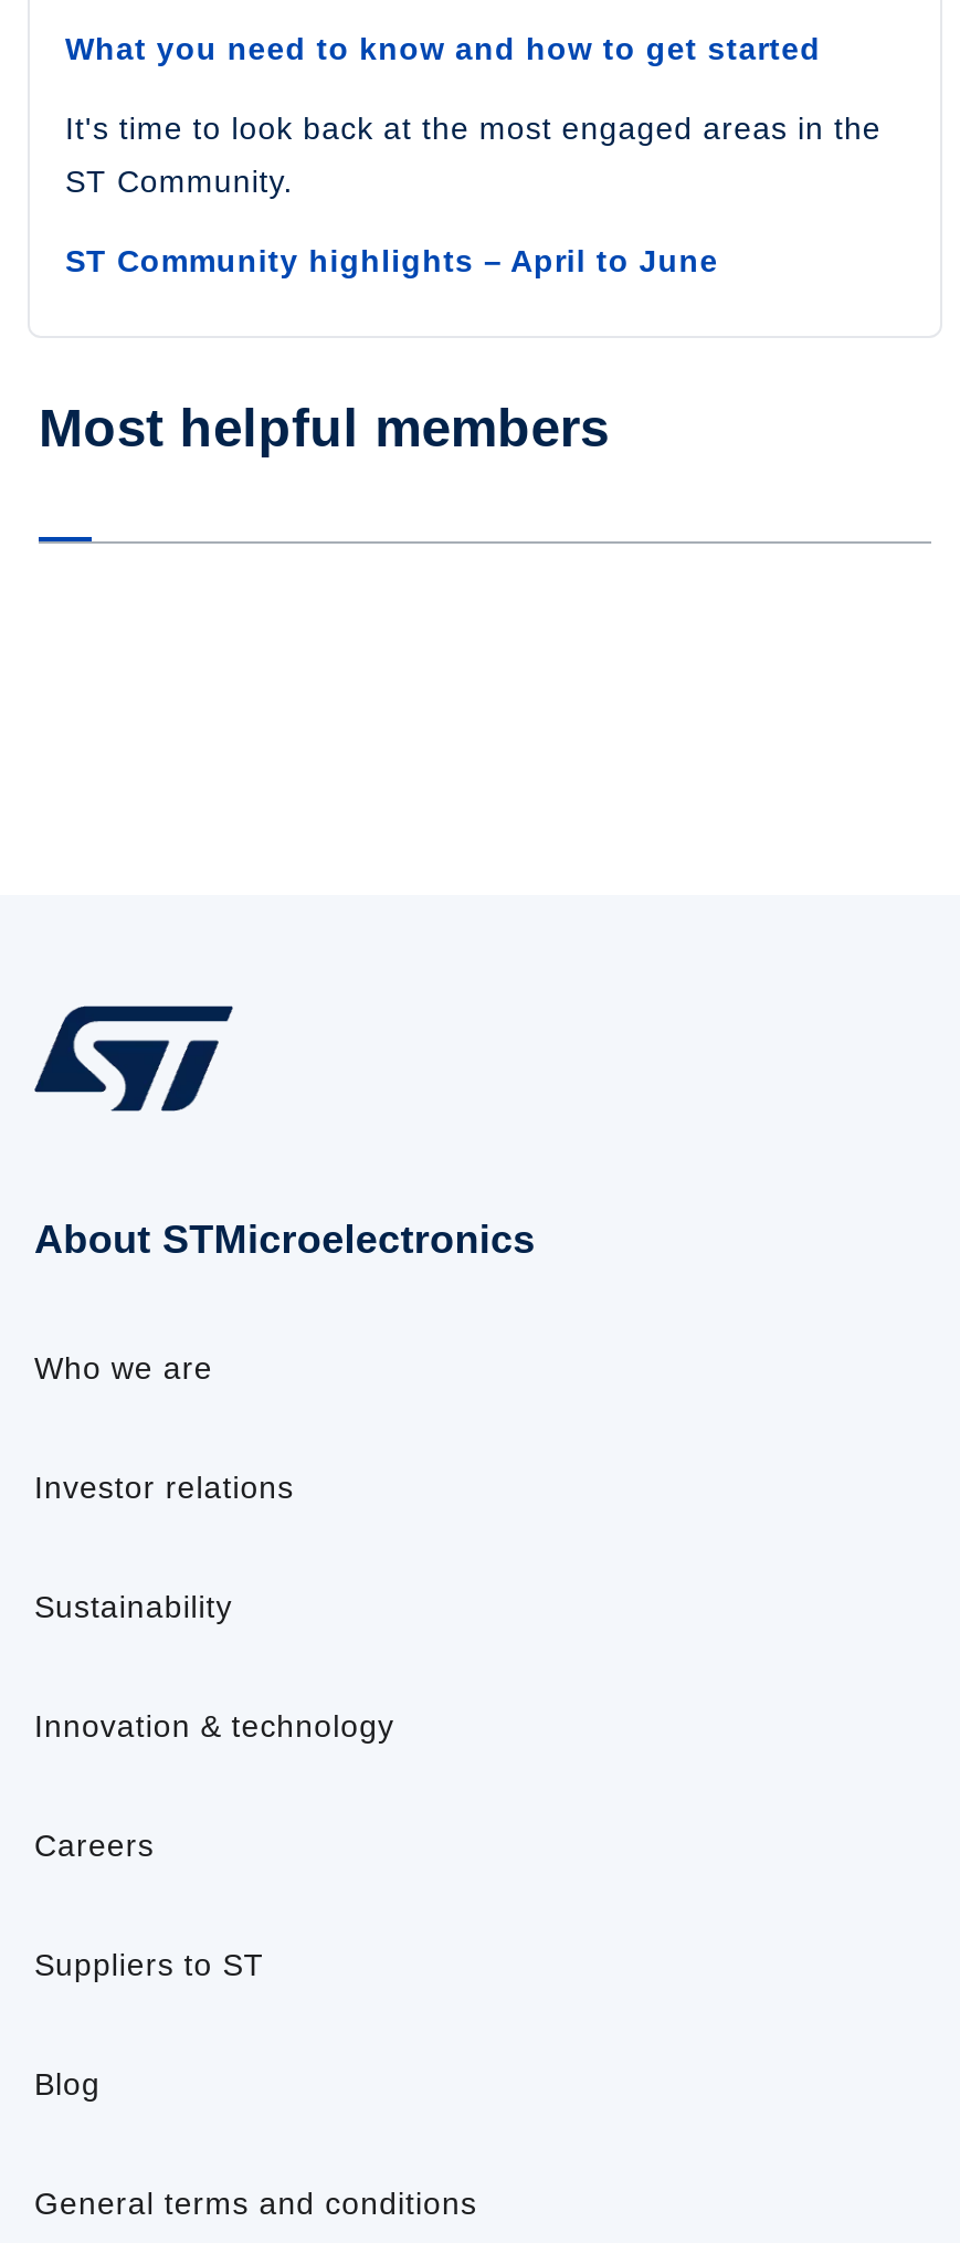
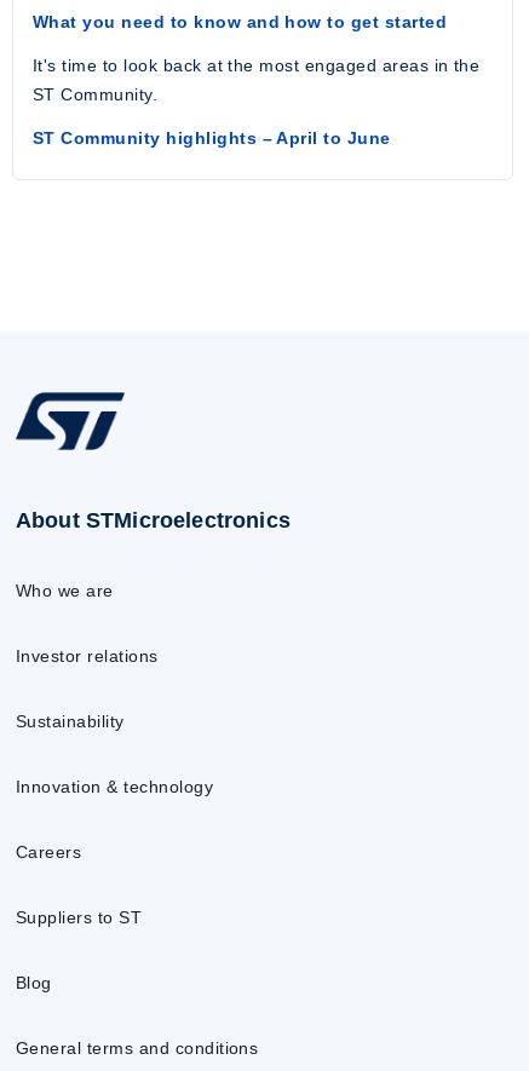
[39,398,609,457] Most helpful members -> none

